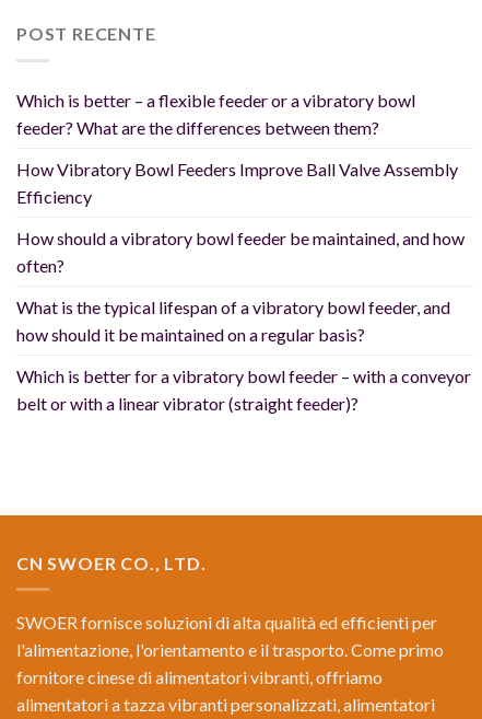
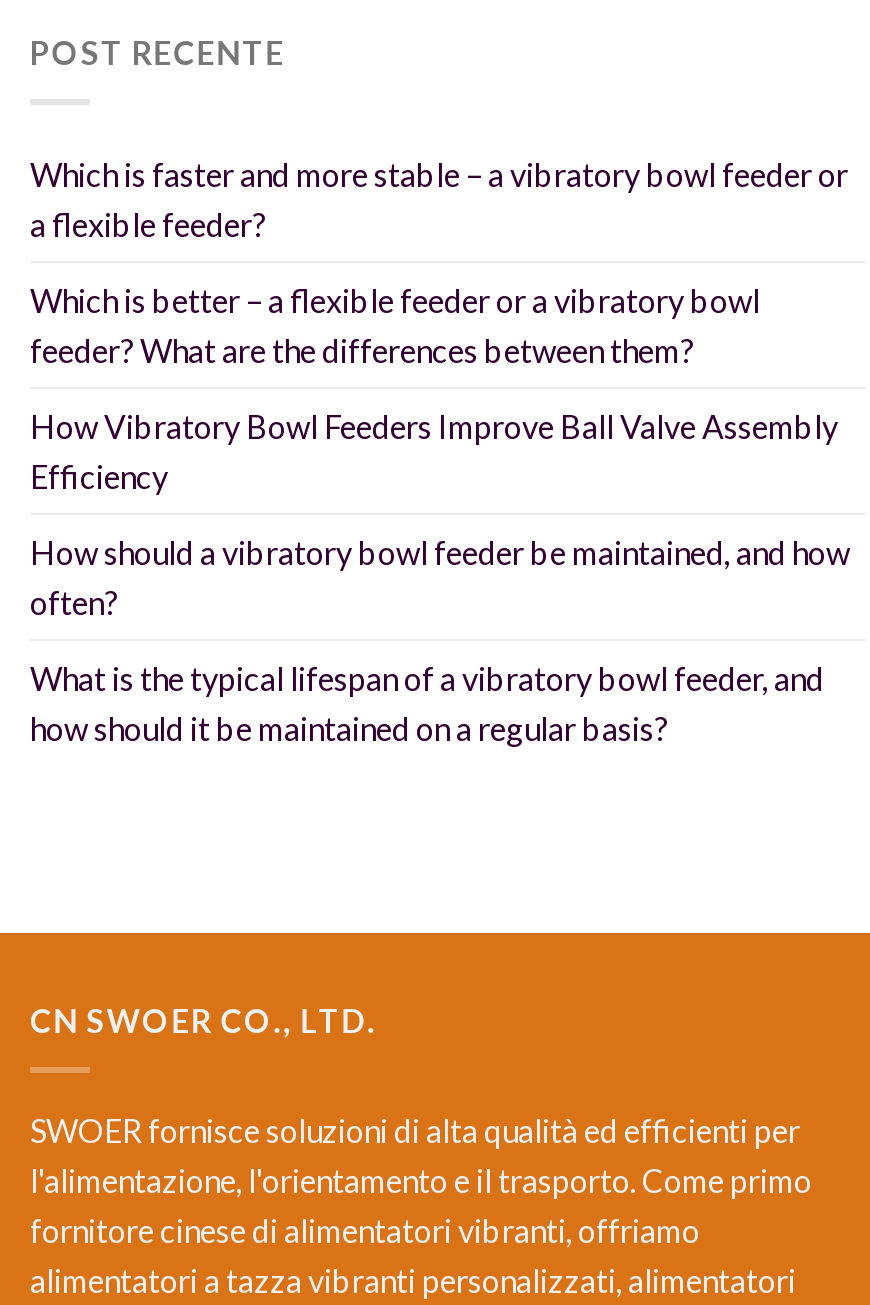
none -> [30,155,848,243] Which is faster and more stable – a vibratory bowl feeder or | a flexible feeder?
moved [16,90,465,345] -> [30,281,850,747]: Which is better – a flexible feeder or a vibratory bowl | feeder? What are the differences between them? | How Vibratory Bowl Feeders Improve Ball Valve Assembly | Efficiency | How should a vibratory bowl feeder be maintained, and how | often? | What is the typical lifespan of a vibratory bowl feeder, and | how should it be maintained on a regular basis?
[16,365,471,413] Which is better for a vibratory bowl feeder – with a conveyor | belt or with a linear vibrator (straight feeder)? -> none

